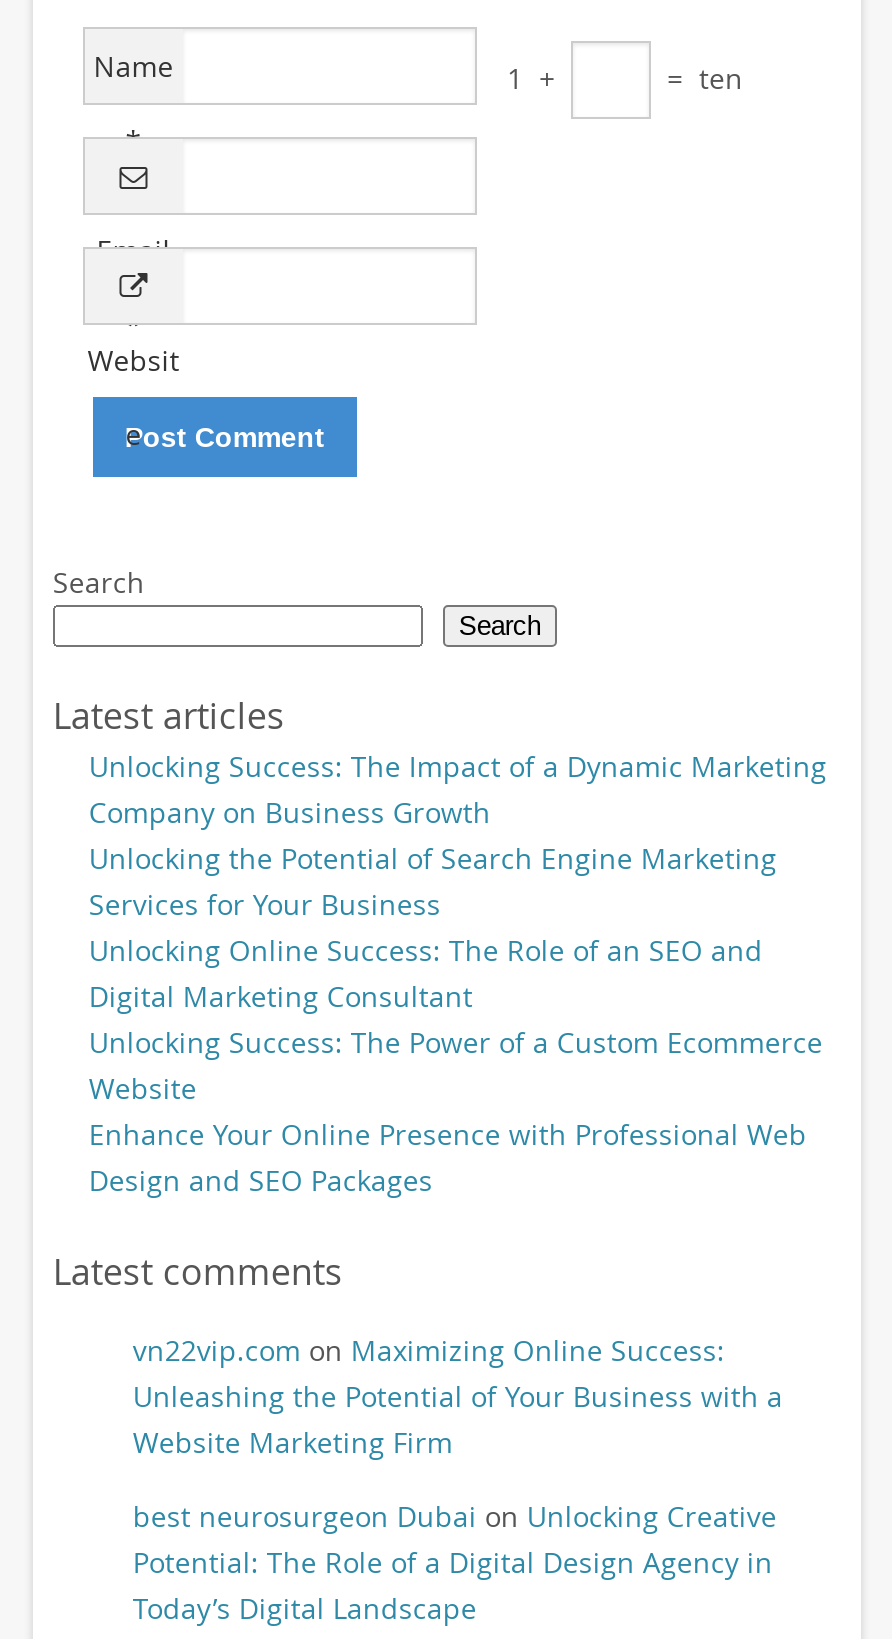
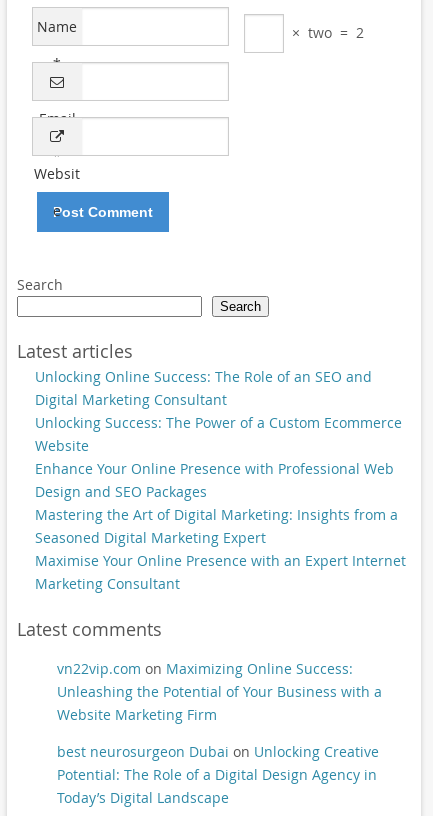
[507,59,743,97] 1 + | = ten -> [288,23,364,42] × two = 2
[89,747,827,923] Unlocking Success: The Impact of a Dynamic Marketing | Company on Business Growth | Unlocking the Potential of Search Engine Marketing | Services for Your Business -> none
moved [89,931,823,1199] -> [35,367,402,501]: Unlocking Online Success: The Role of an SEO and | Digital Marketing Consultant | Unlocking Success: The Power of a Custom Ecommerce | Website | Enhance Your Online Presence with Professional Web | Design and SEO Packages
none -> [35,505,406,593] Mastering the Art of Digital Marketing: Insights from a | Seasoned Digital Marketing Expert | Maximise Your Online Presence with an Expert Internet | Marketing Consultant

